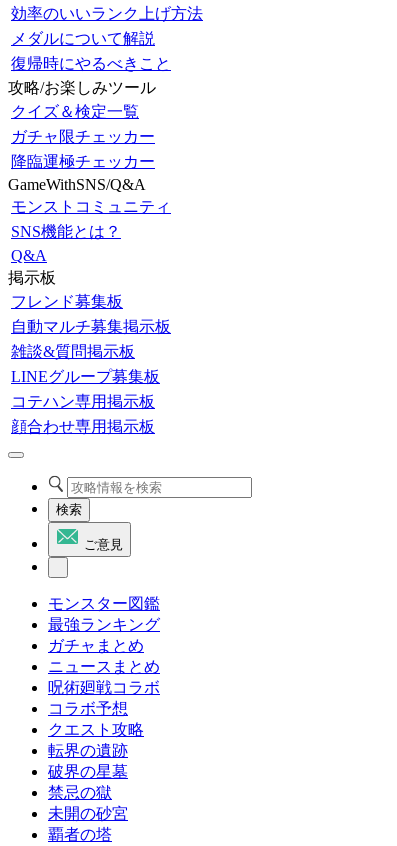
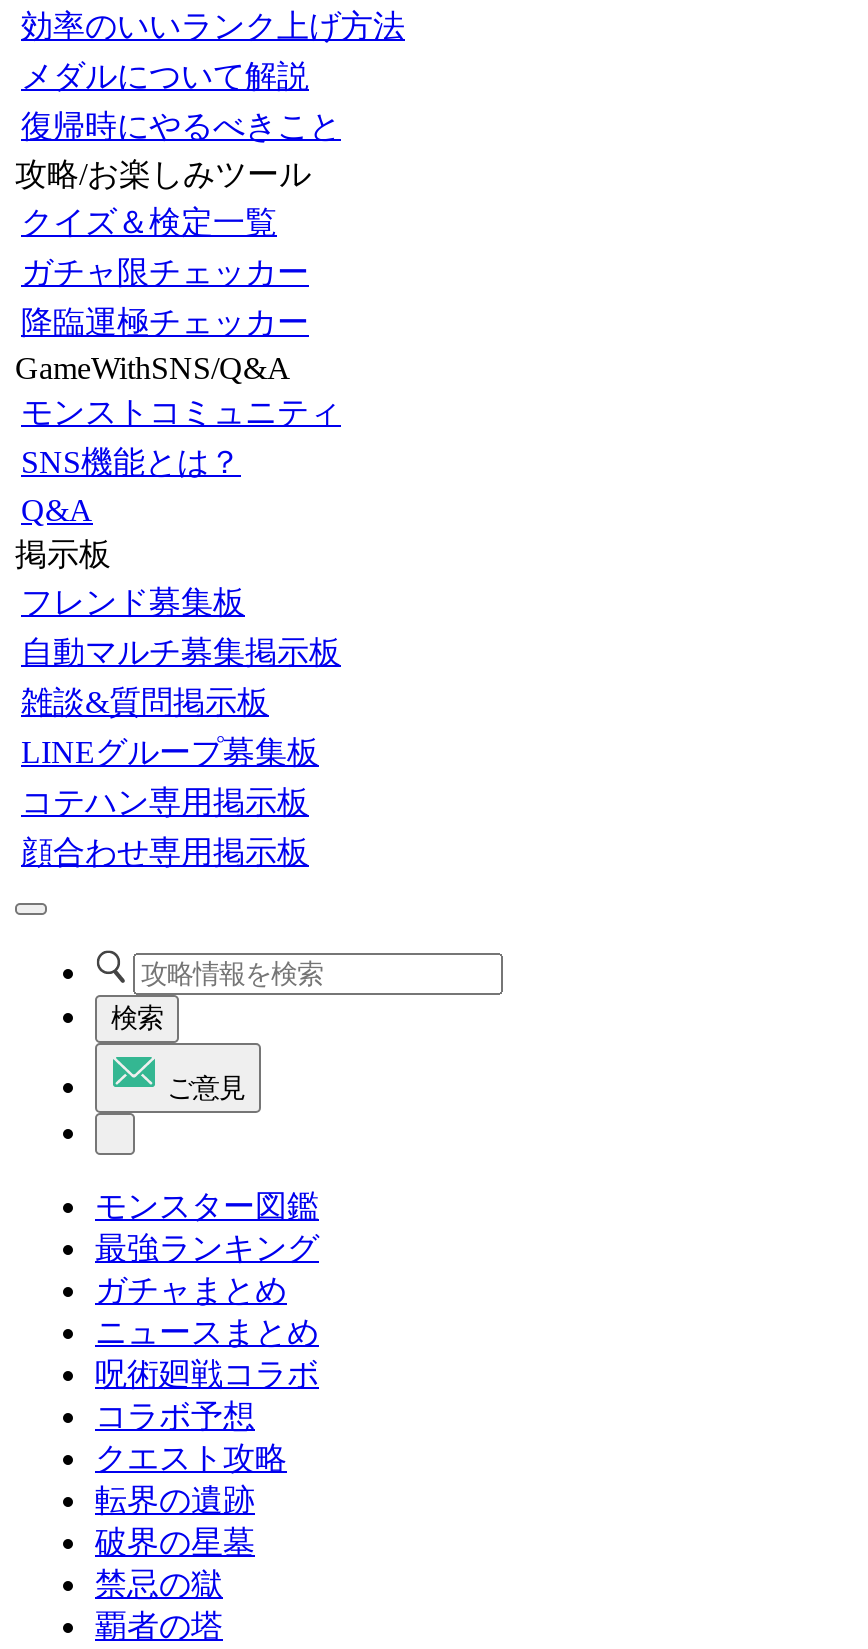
[48,805,128,822] 未開の砂宮 -> none

